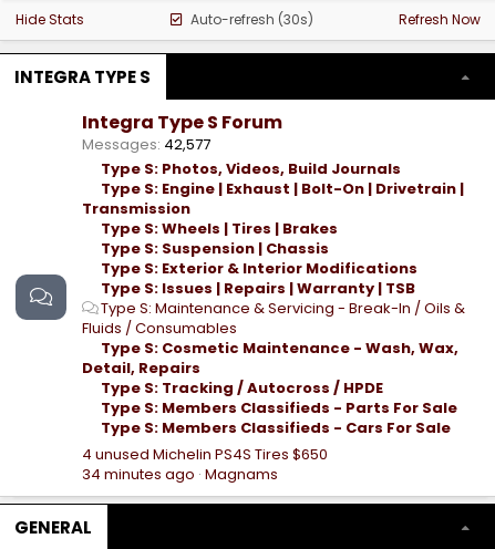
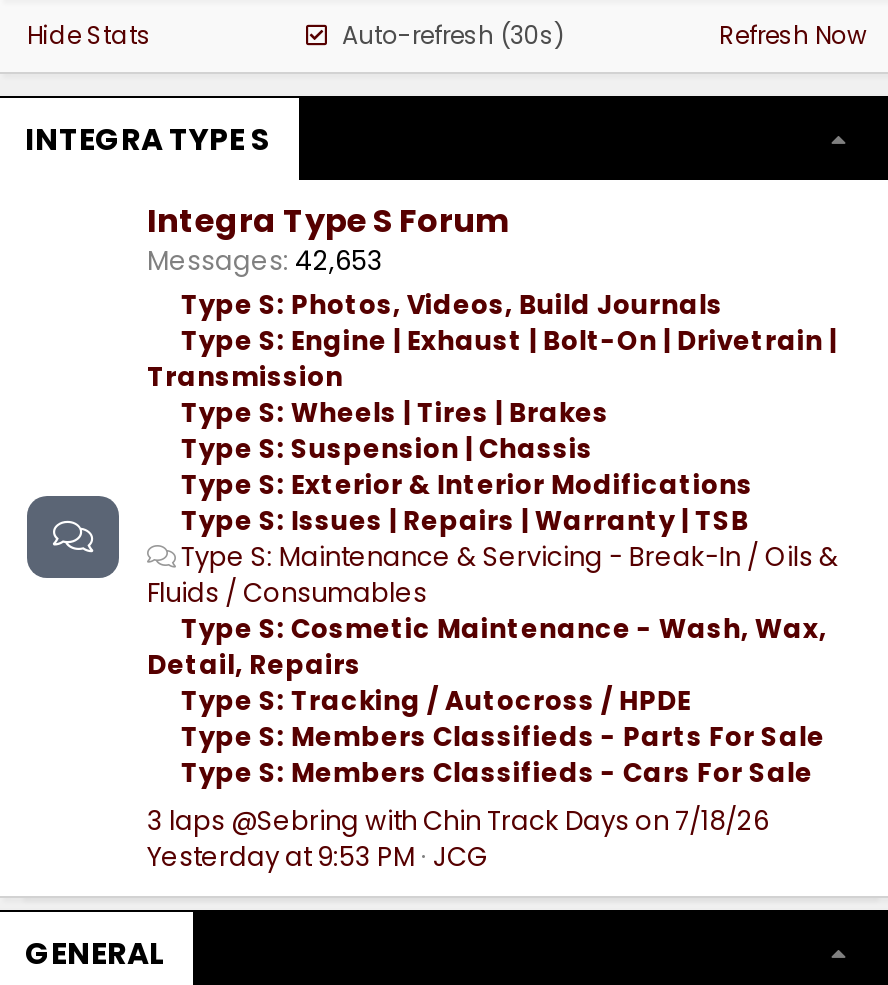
[82,134,210,155] Messages 42,577 -> [147,242,383,280] Messages 42,653
[82,444,328,485] 4 unused Michelin PS4S Tires $650 | 34 minutes ago Magnams -> [147,802,769,876] 3 laps @Sebring with Chin Track Days on 7/18/26 | Yesterday at 9:53 PM JCG

